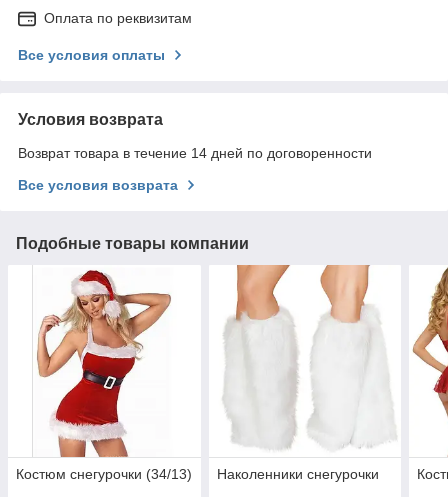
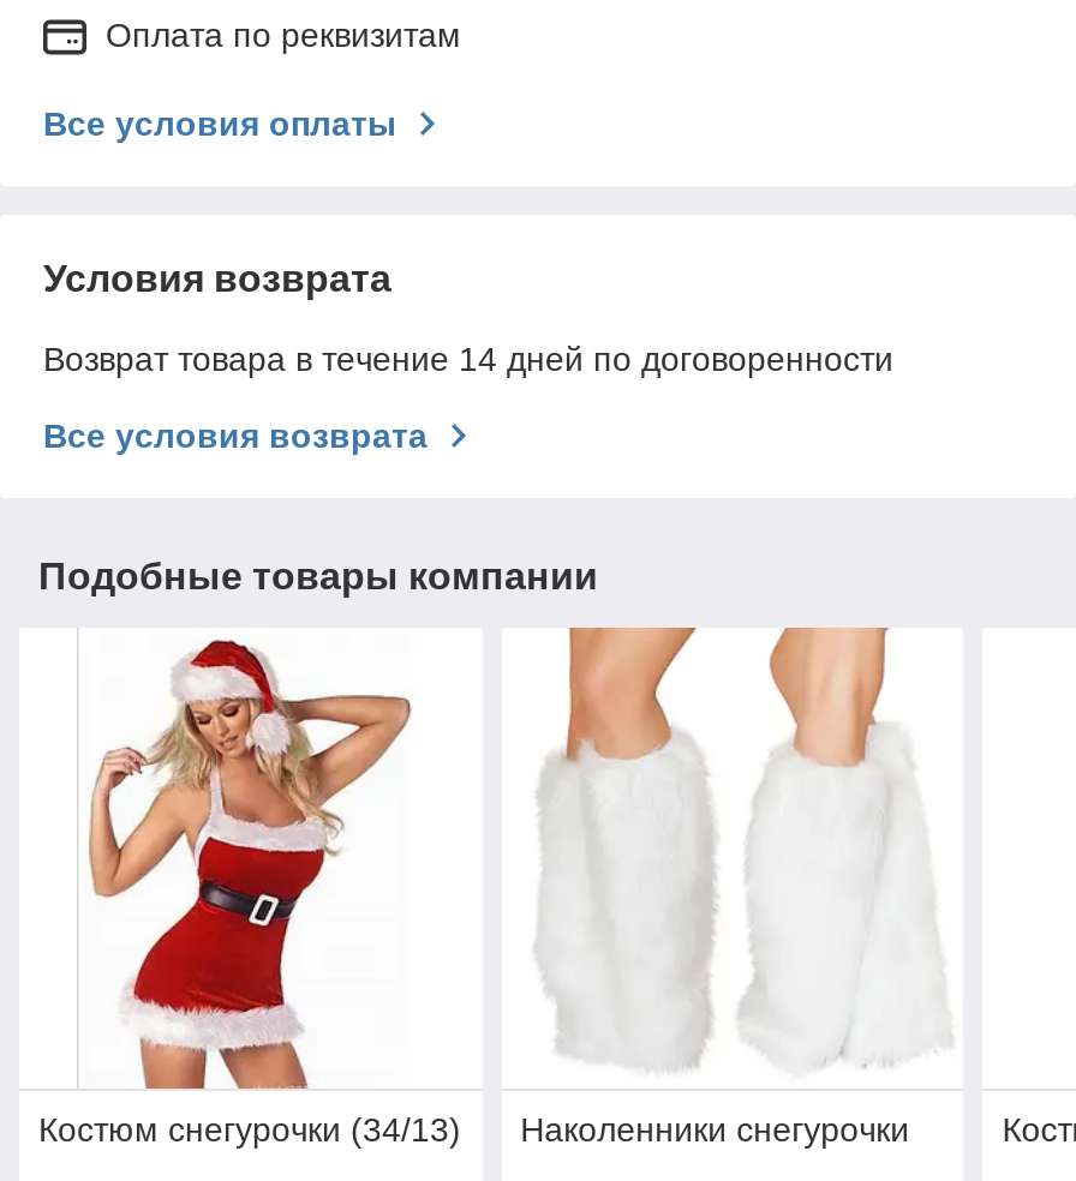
[412,267,445,416] [image] -> none

